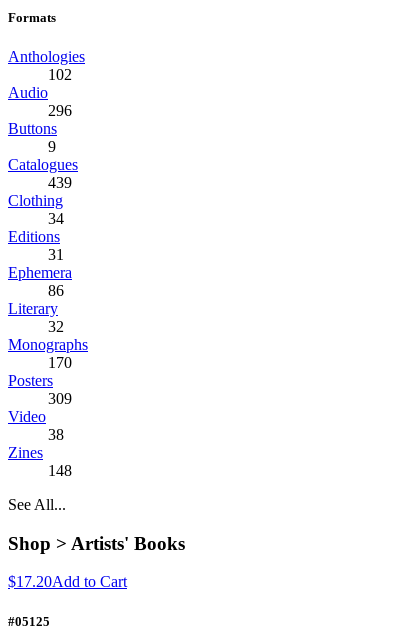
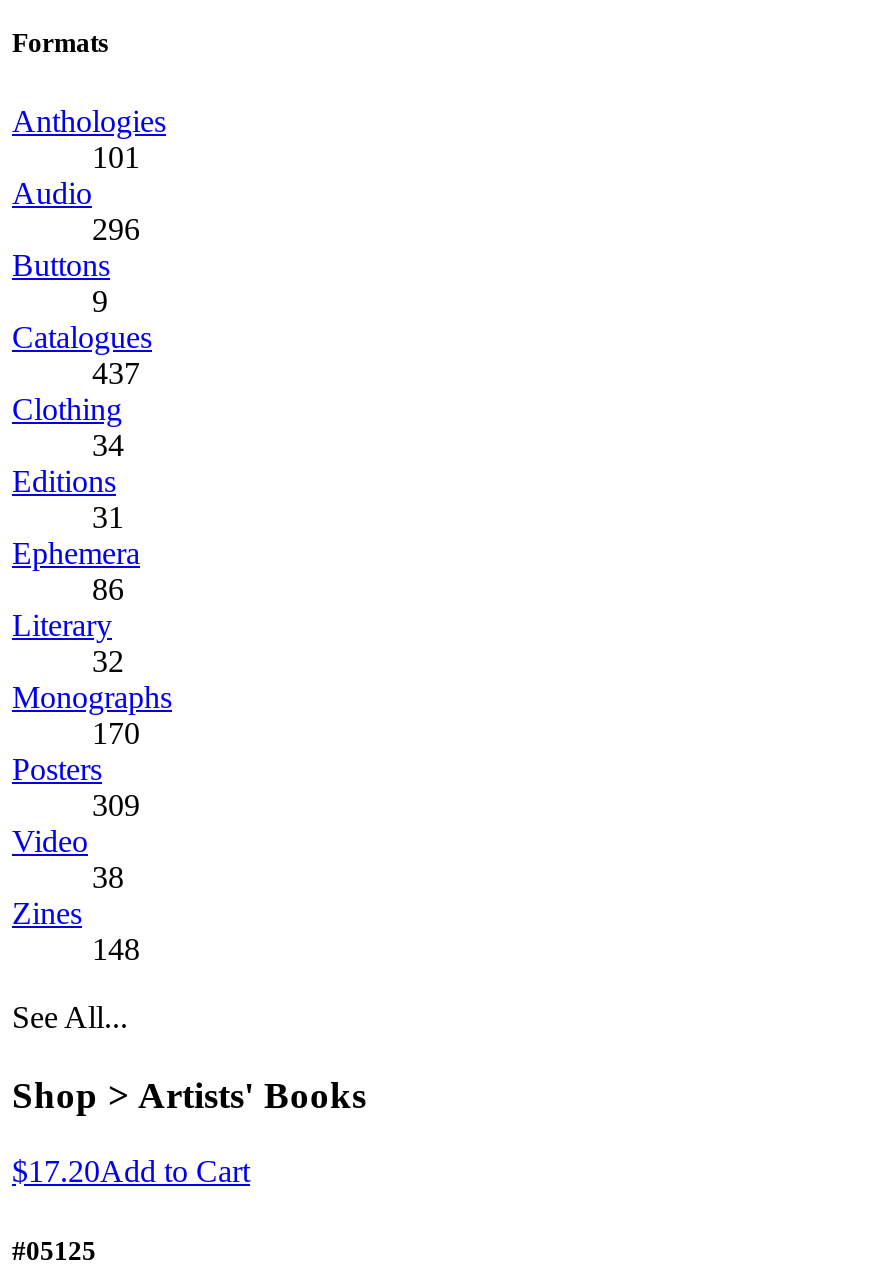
[48,66,72,83] 102 -> [92,140,140,174] 101
[48,174,72,191] 439 -> [92,356,140,390] 437

